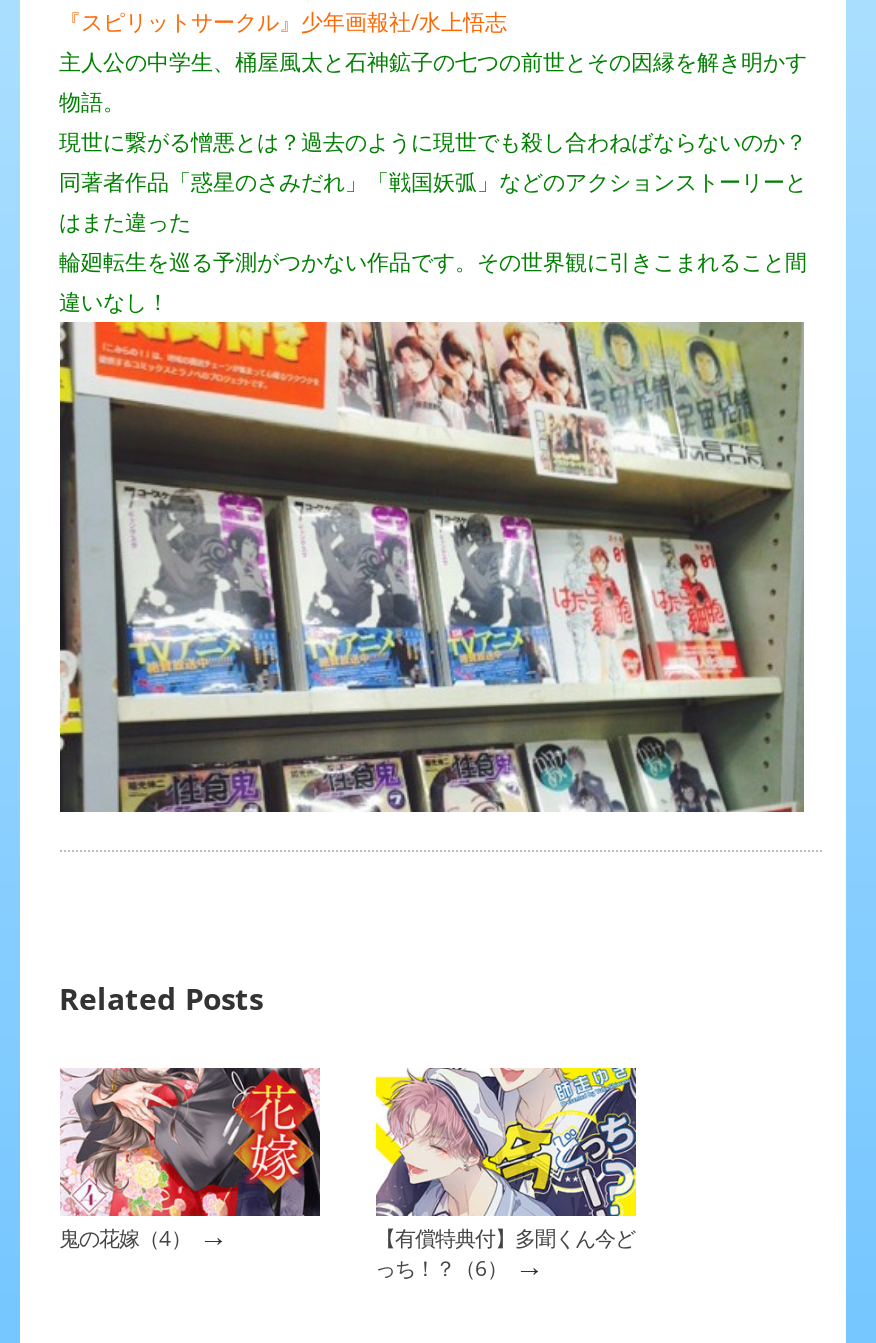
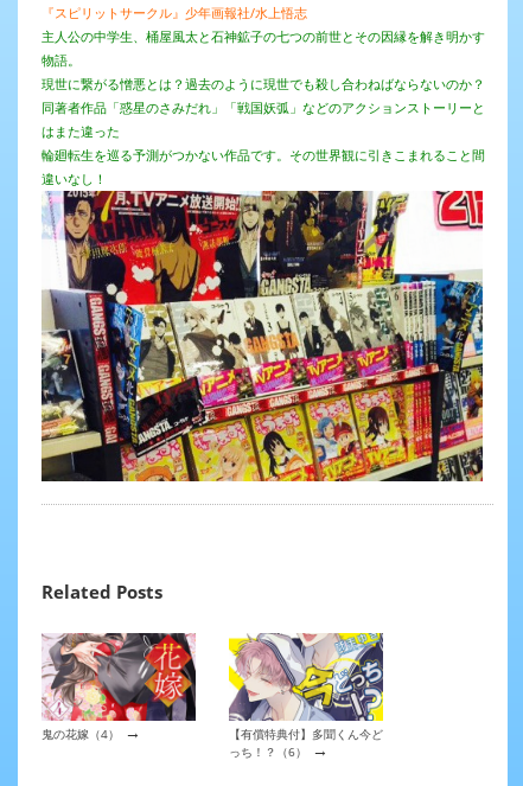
[58,320,806,814] [image] -> [40,190,484,483] [image]

